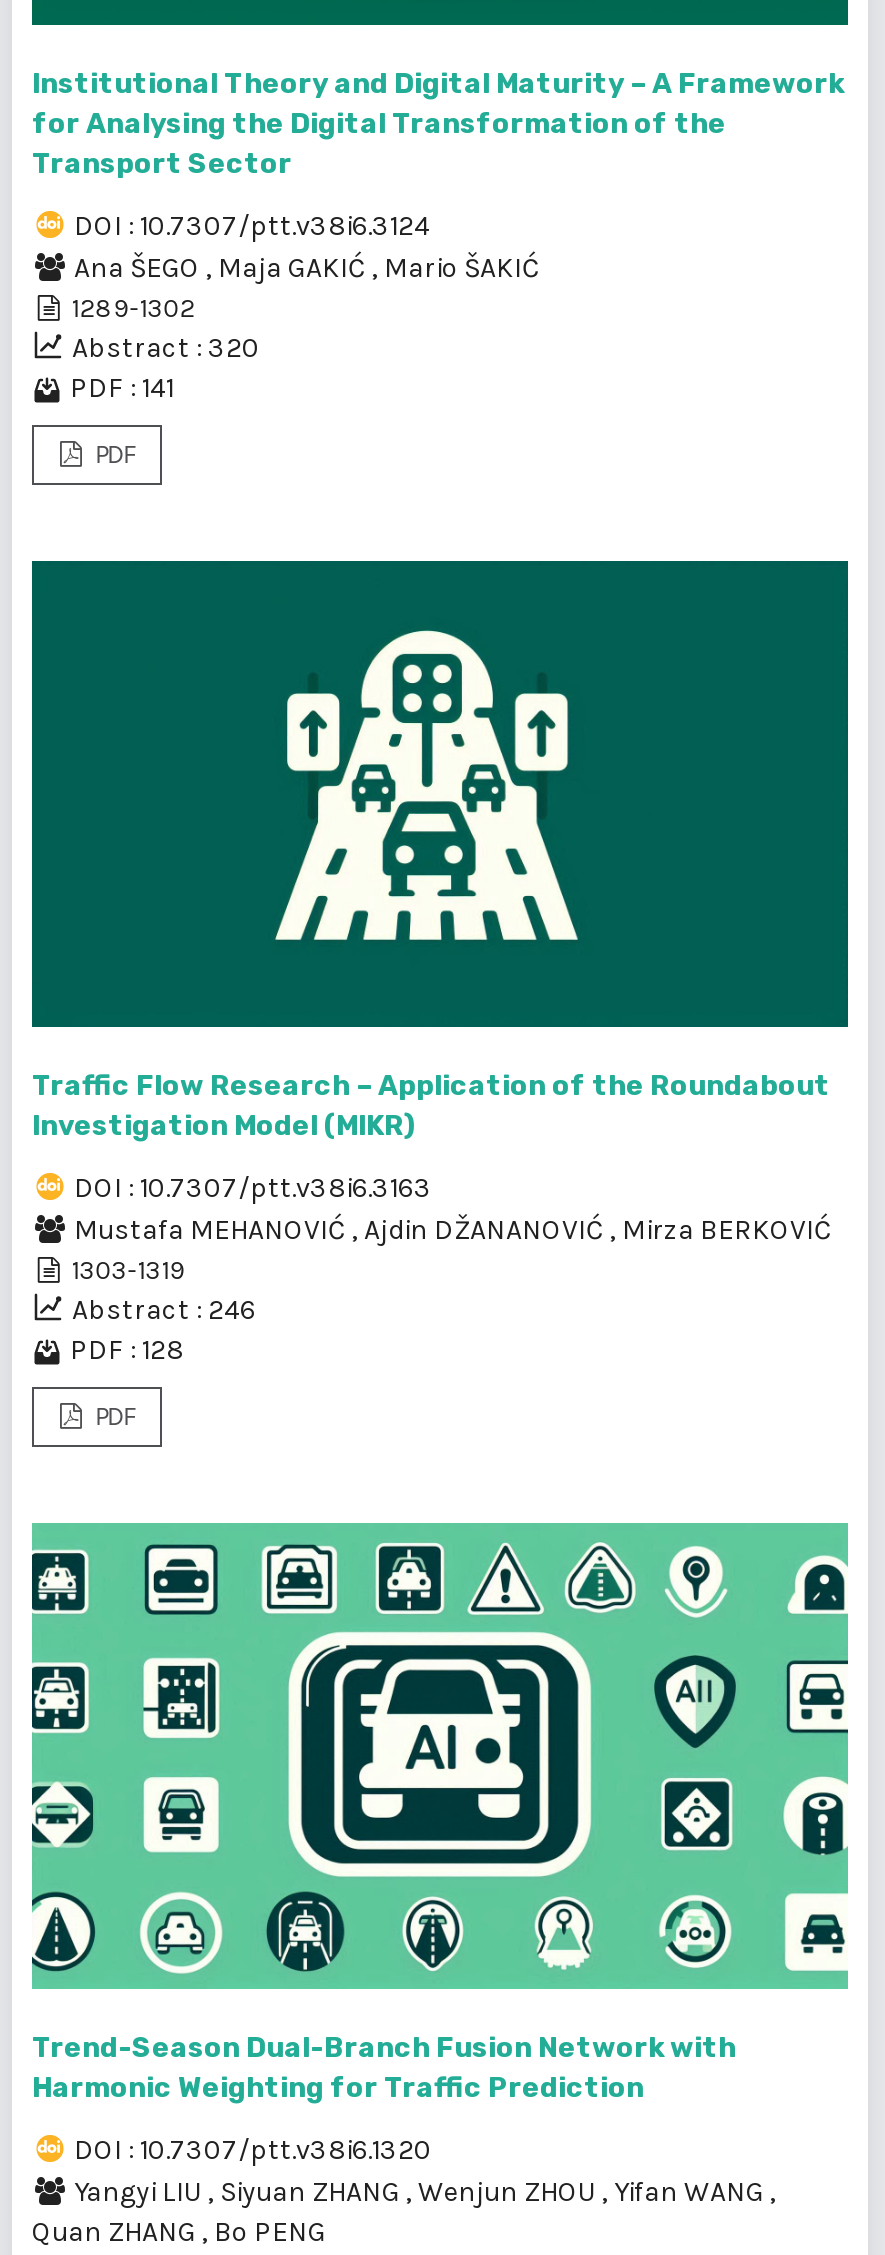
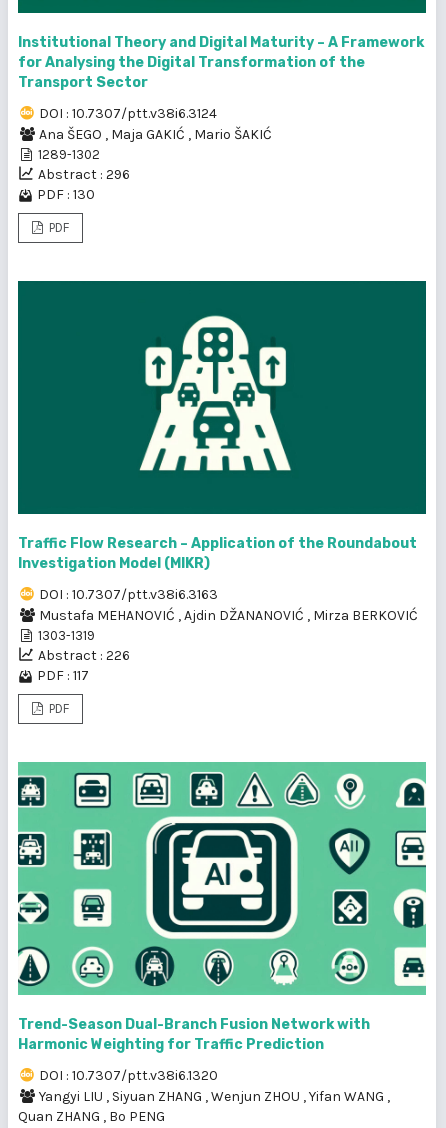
[72,331,260,365] Abstract : 320 -> [38,166,130,183] Abstract : 296
[70,371,174,405] PDF : 141 -> [37,186,95,203] PDF : 130
[72,1293,256,1327] Abstract : 246 -> [38,647,130,664] Abstract : 226
[70,1333,184,1367] PDF : 128 -> [37,667,89,684] PDF : 117

